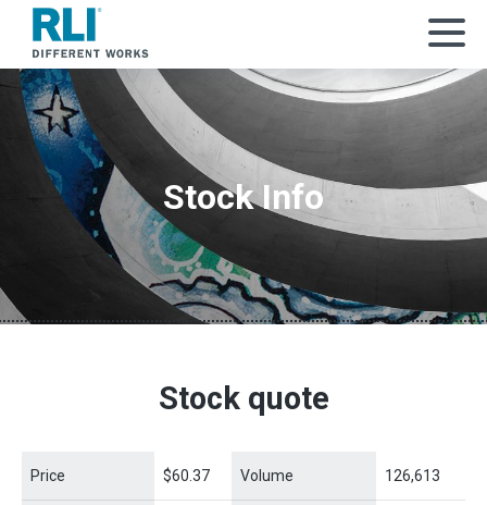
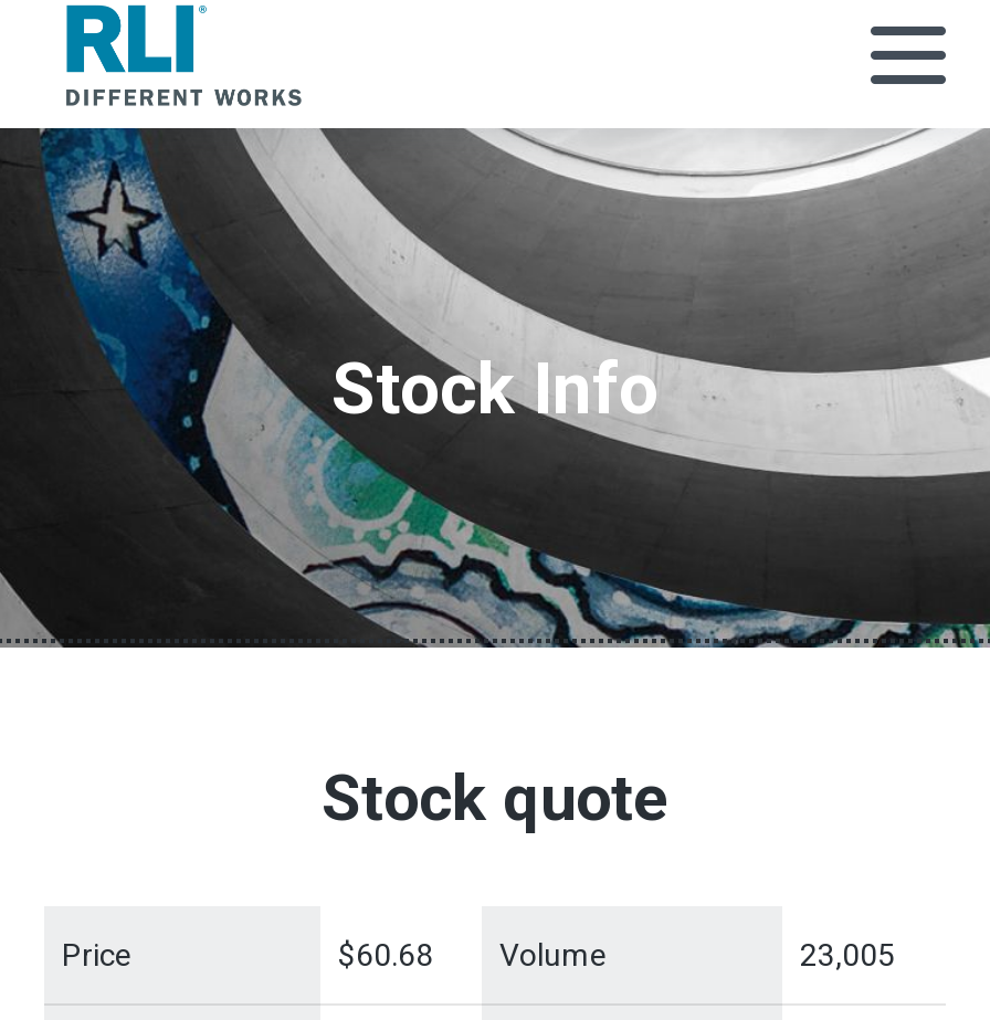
[163,467,294,484] $60.37 Volume -> [338,937,608,972] $60.68 Volume
[385,467,440,484] 126,613 -> [800,937,895,972] 23,005

